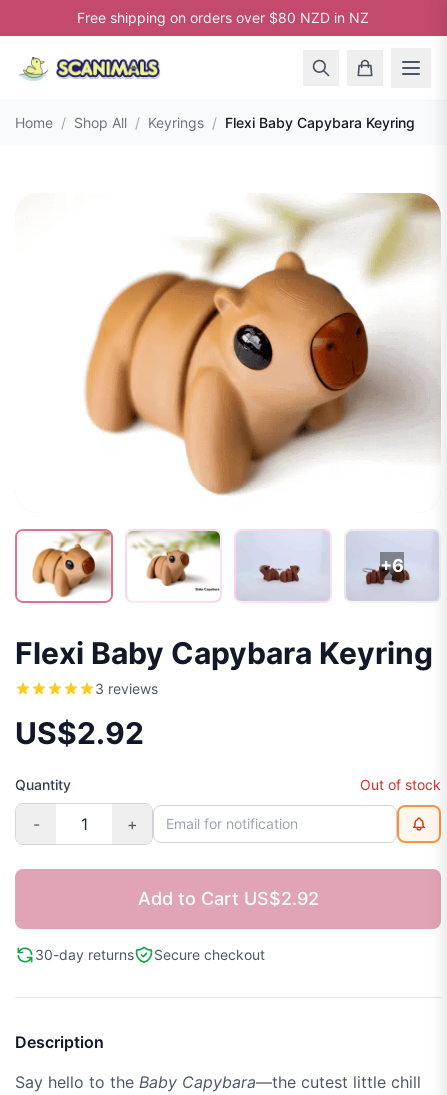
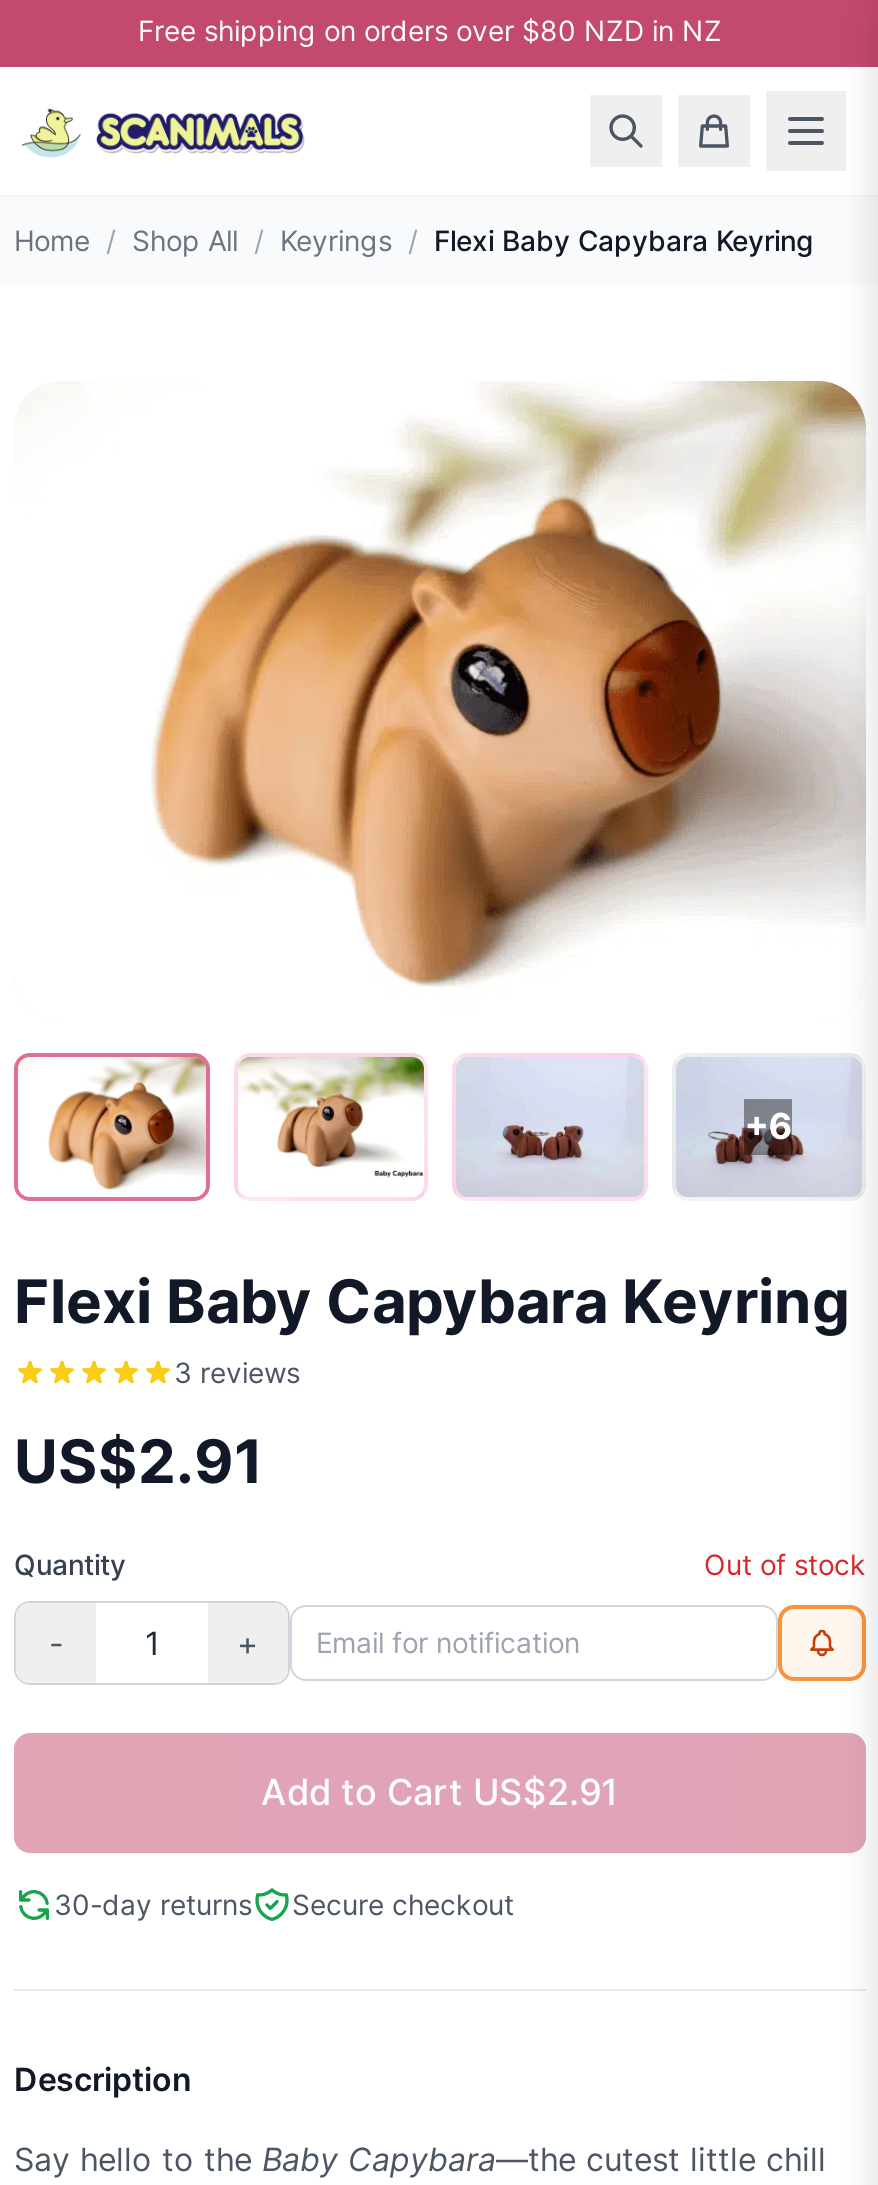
[15,715,144,751] US$2.92 -> [14,1424,264,1496] US$2.91
[137,888,318,909] Add to Cart US$2.92 -> [261,1770,619,1812] Add to Cart US$2.91

